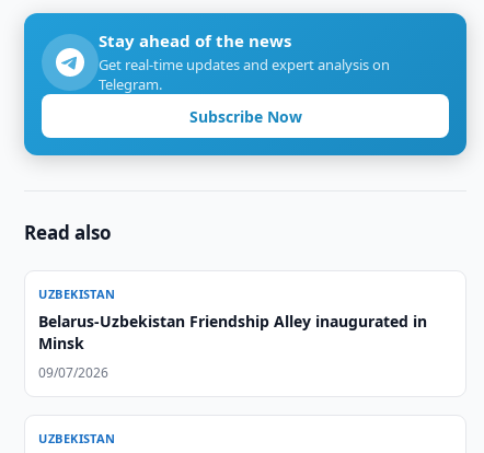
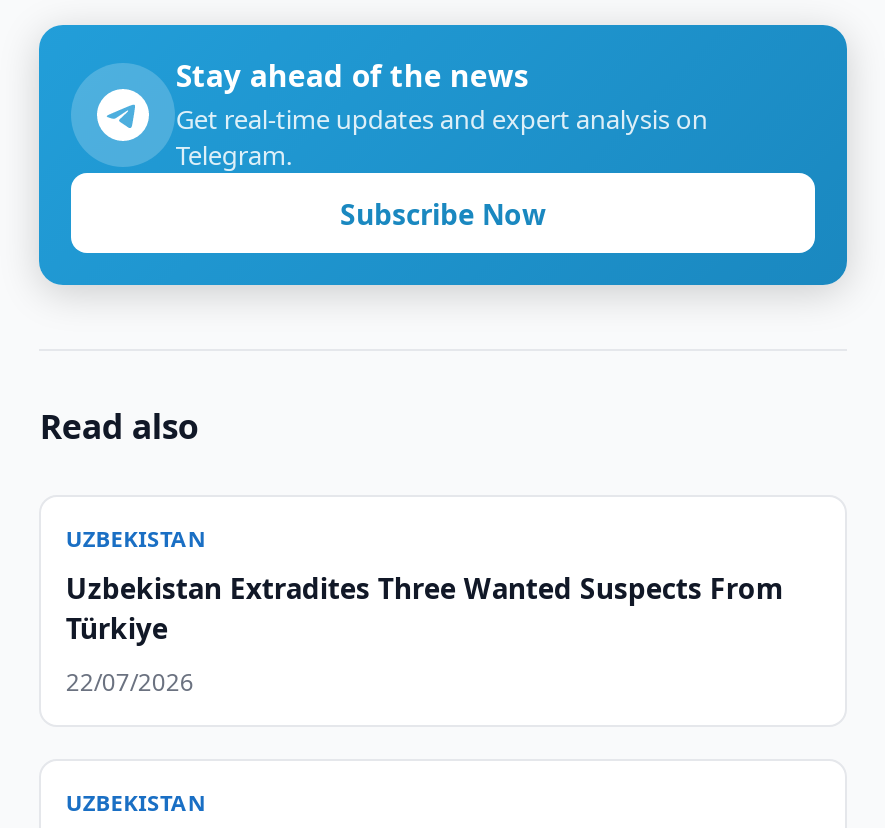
[39,311,427,353] Belarus-Uzbekistan Friendship Alley inaugurated in | Minsk -> [66,569,784,647] Uzbekistan Extradites Three Wanted Suspects From | Türkiye
[39,363,109,382] 09/07/2026 -> [66,665,194,699] 22/07/2026

